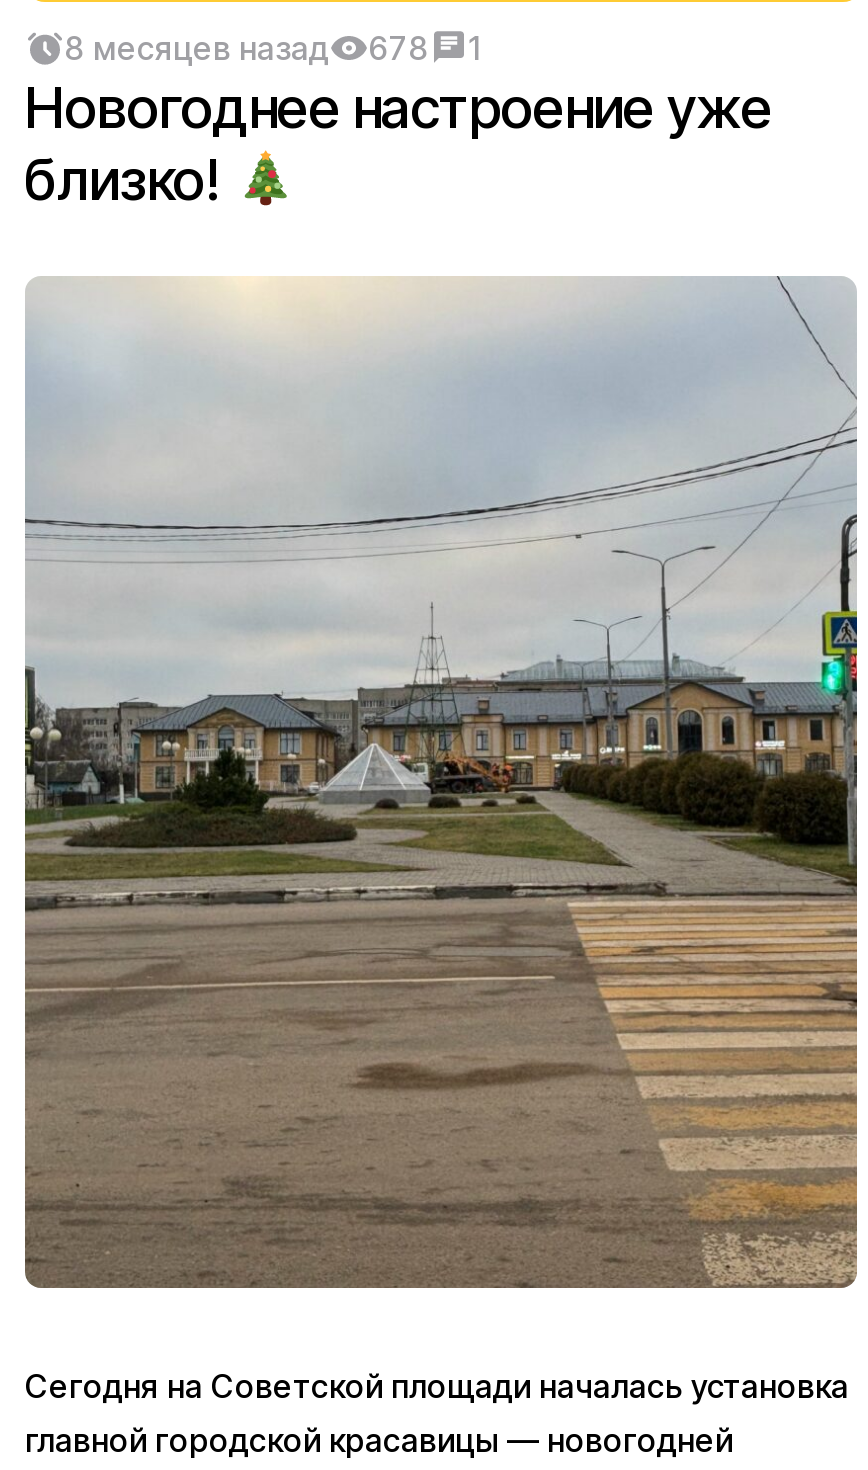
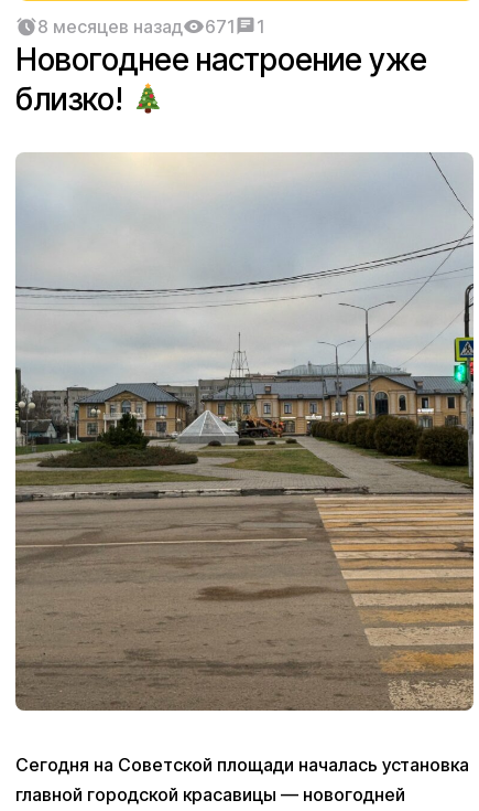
[65,28,483,68] 8 месяцев назад 678 1 -> [37,15,264,38] 8 месяцев назад 671 1

